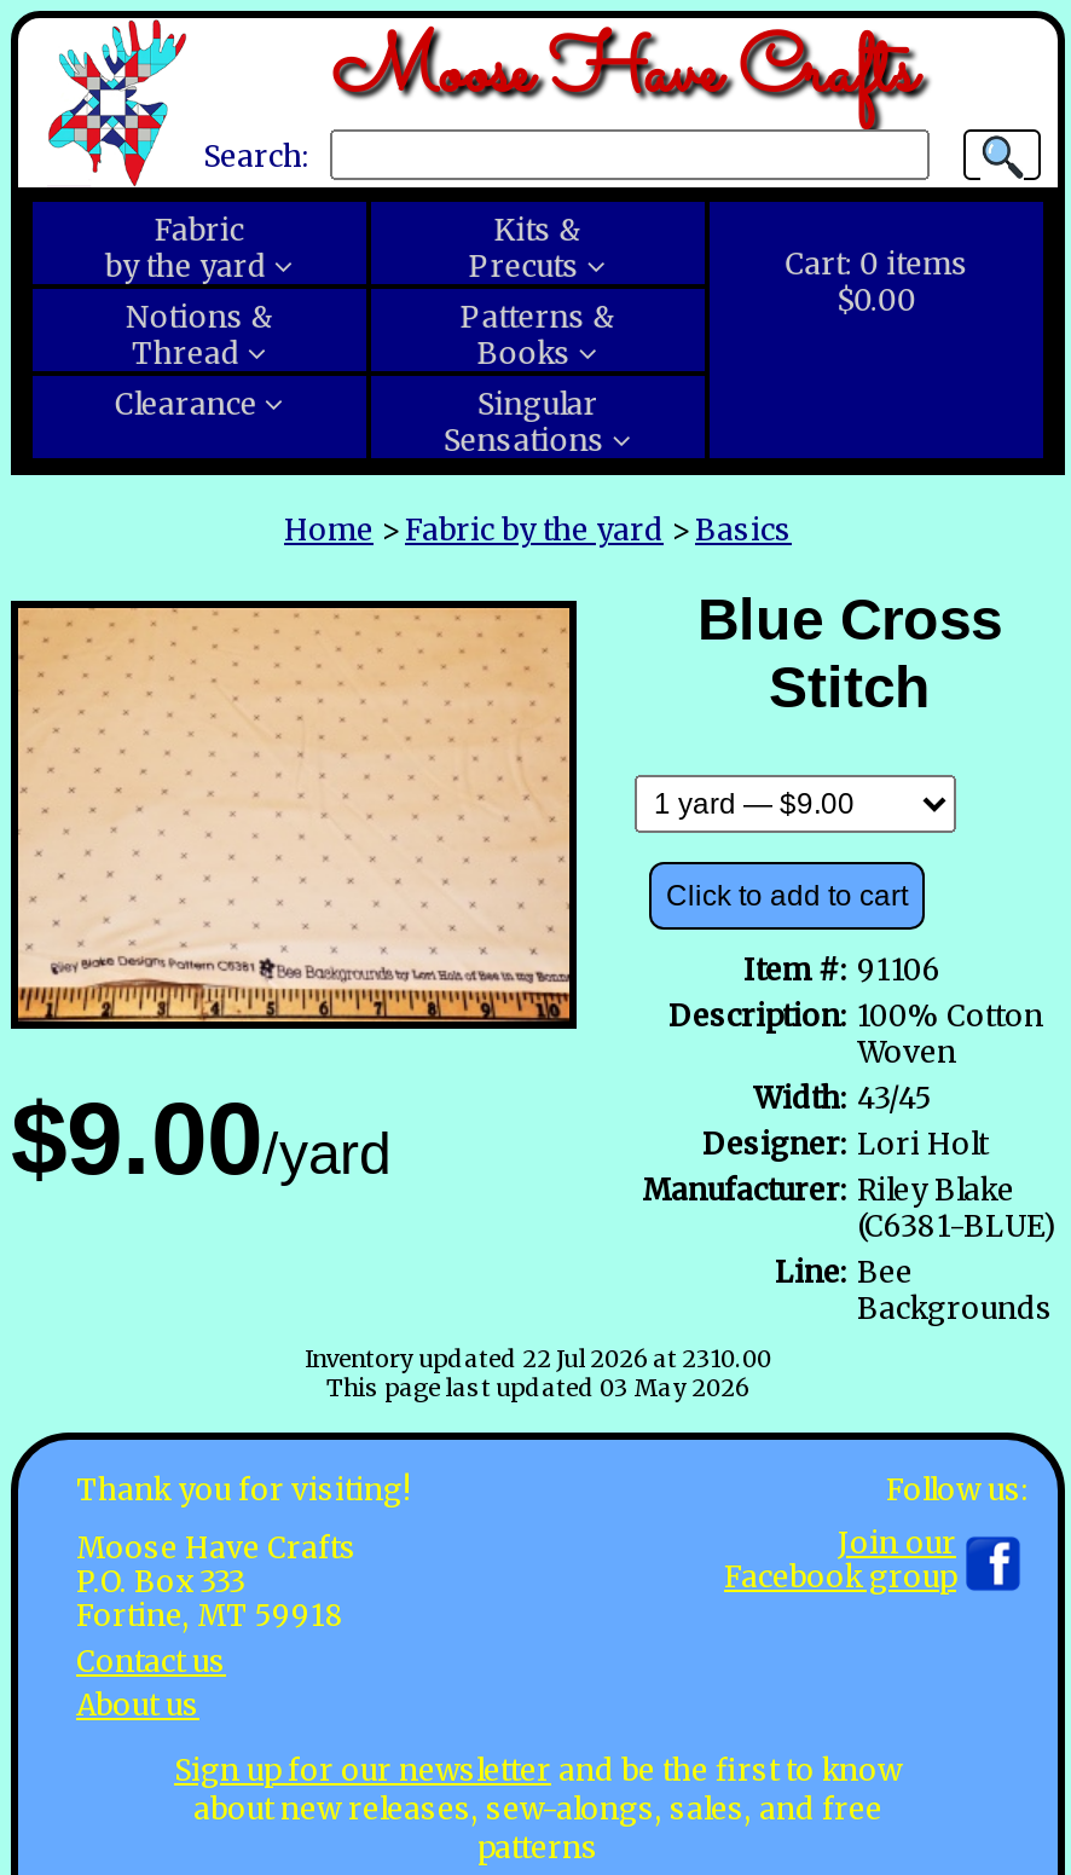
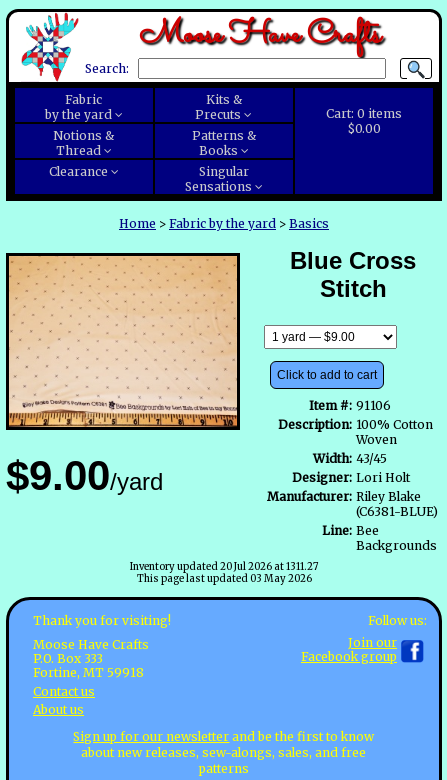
[305,1346,771,1375] Inventory updated 22 Jul 2026 at 2310.00 -> [130,561,318,573] Inventory updated 20 Jul 2026 at 1311.27

